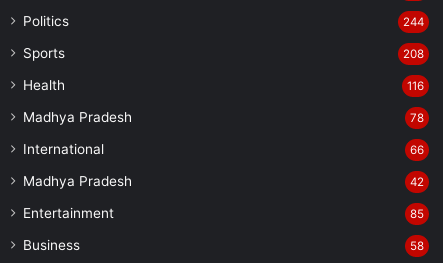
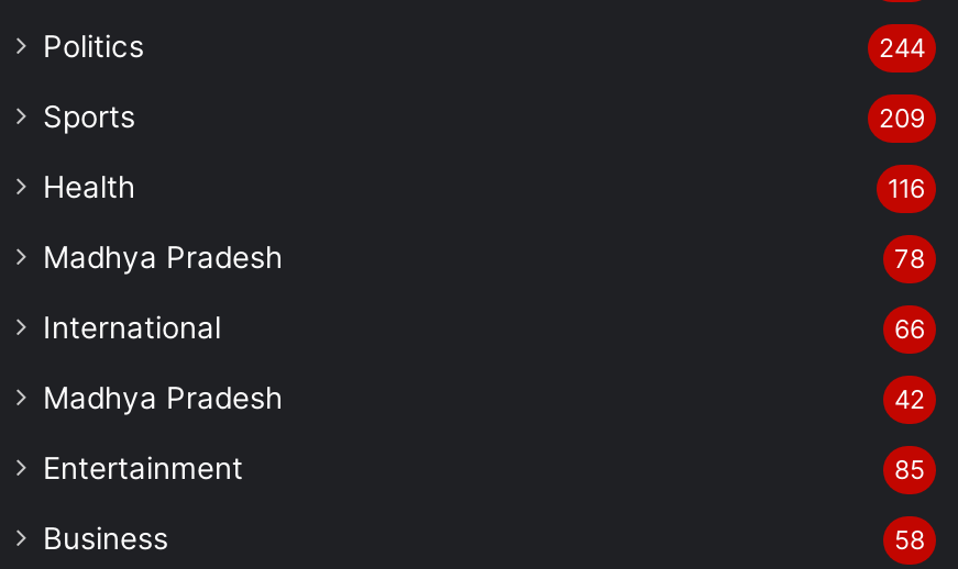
[403,47,424,61] 208 -> [879,103,925,134] 209

